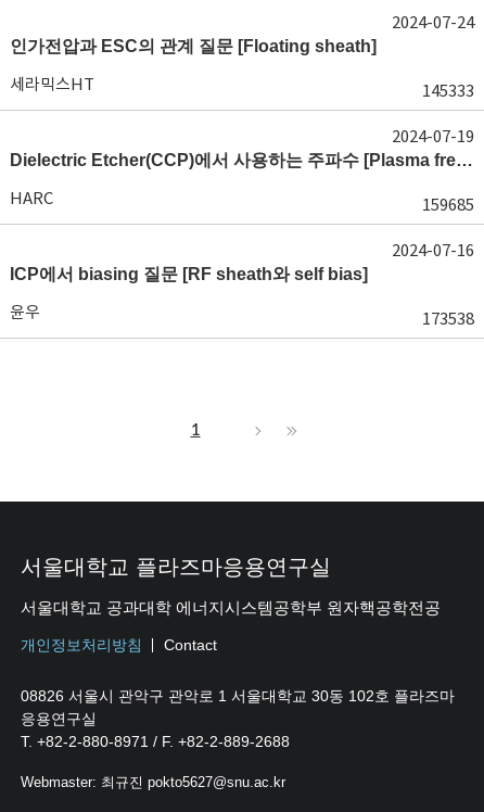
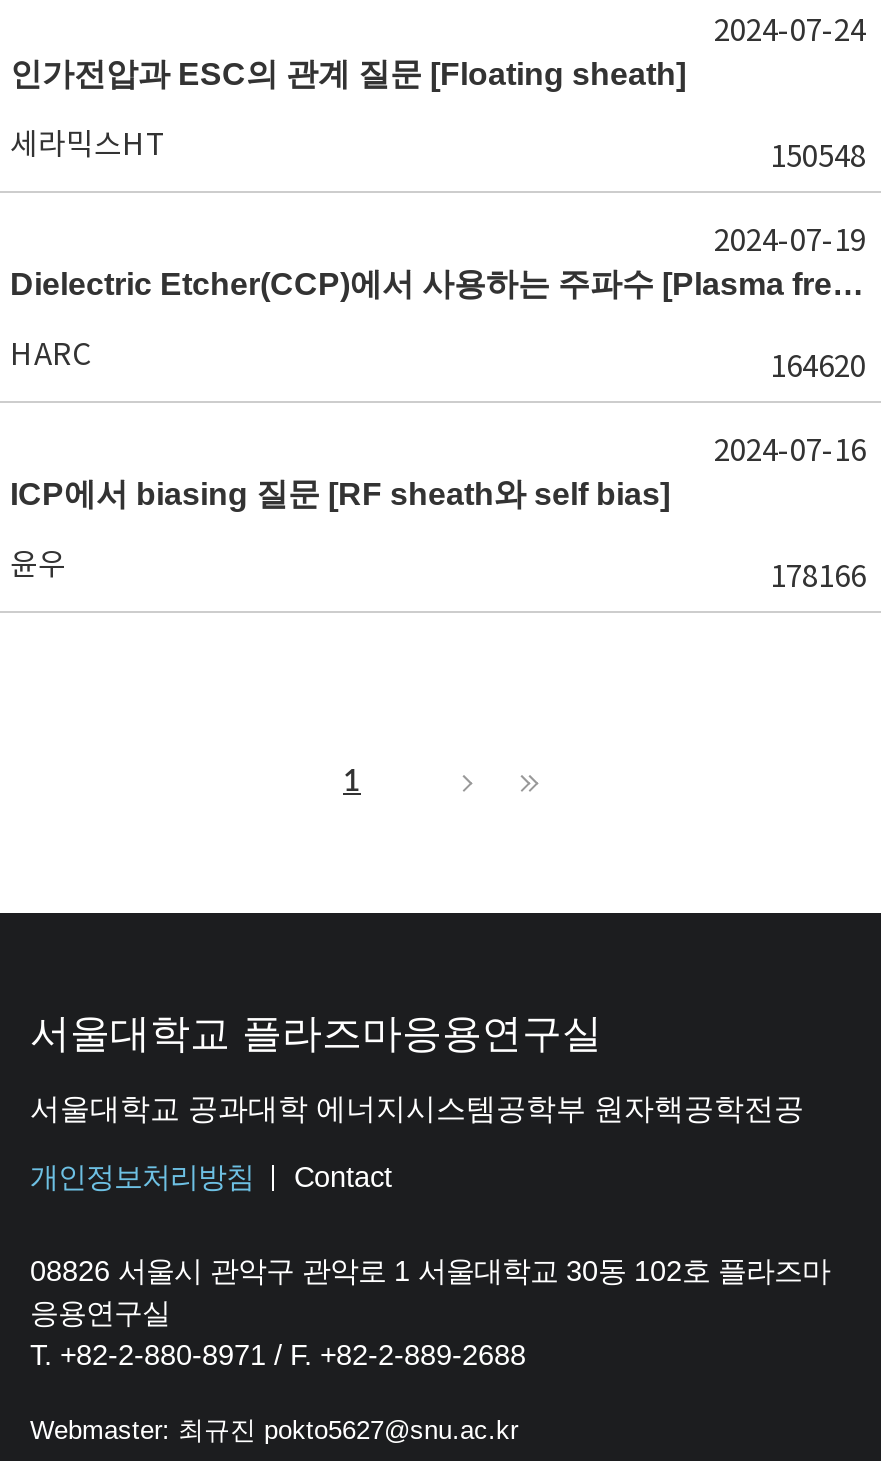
[422,80,474,101] 145333 -> [770,137,866,175] 150548
[422,194,474,215] 159685 -> [770,347,866,385] 164620
[422,308,474,329] 173538 -> [770,557,866,595] 178166

